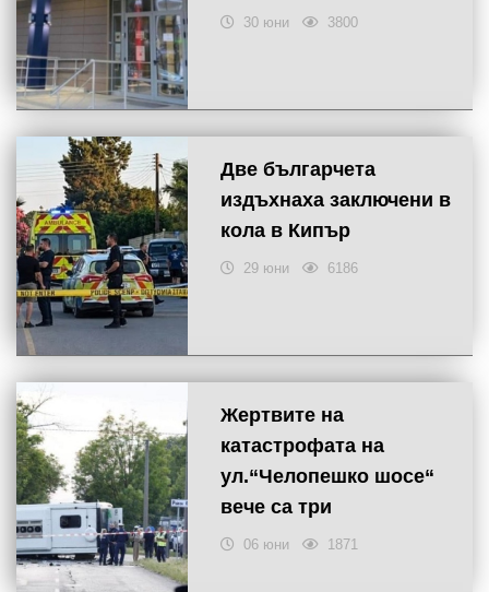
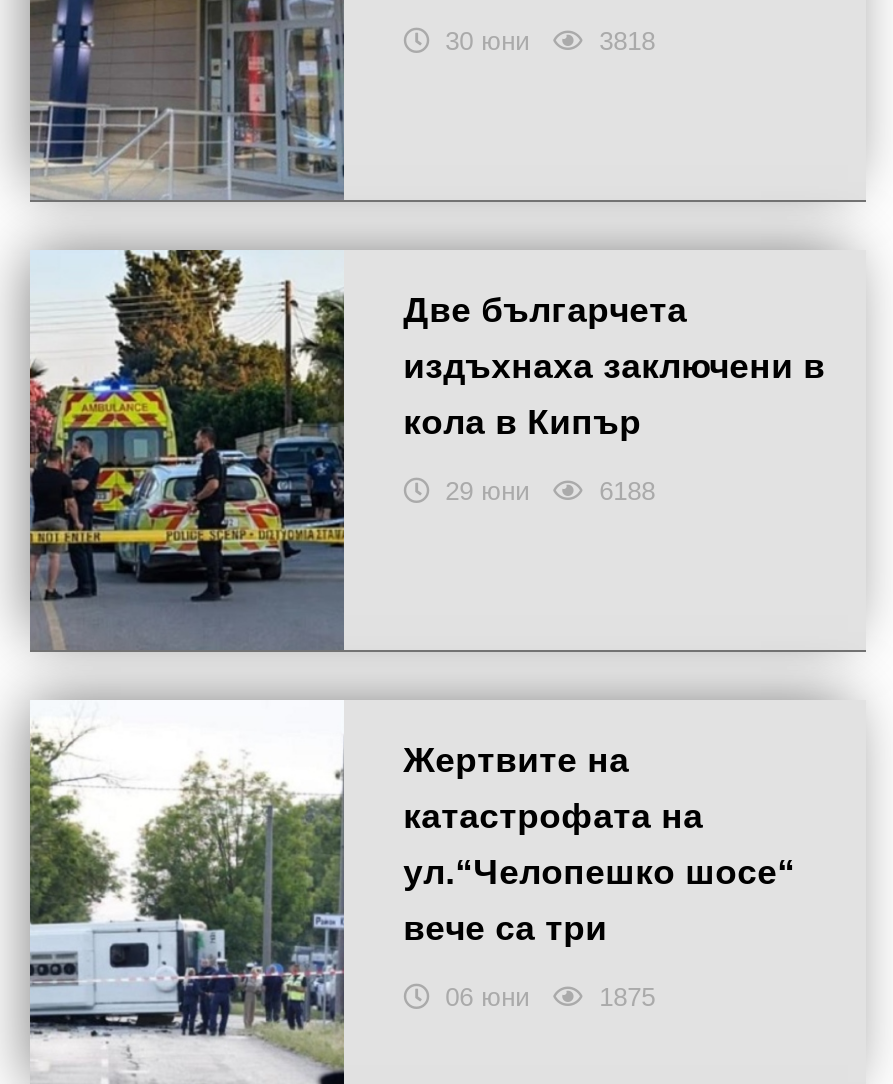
[327,14,358,31] 3800 -> [599,26,655,56] 3818
[327,260,358,277] 6186 -> [599,476,655,506] 6188
[327,537,358,553] 1871 -> [599,982,655,1012] 1875

